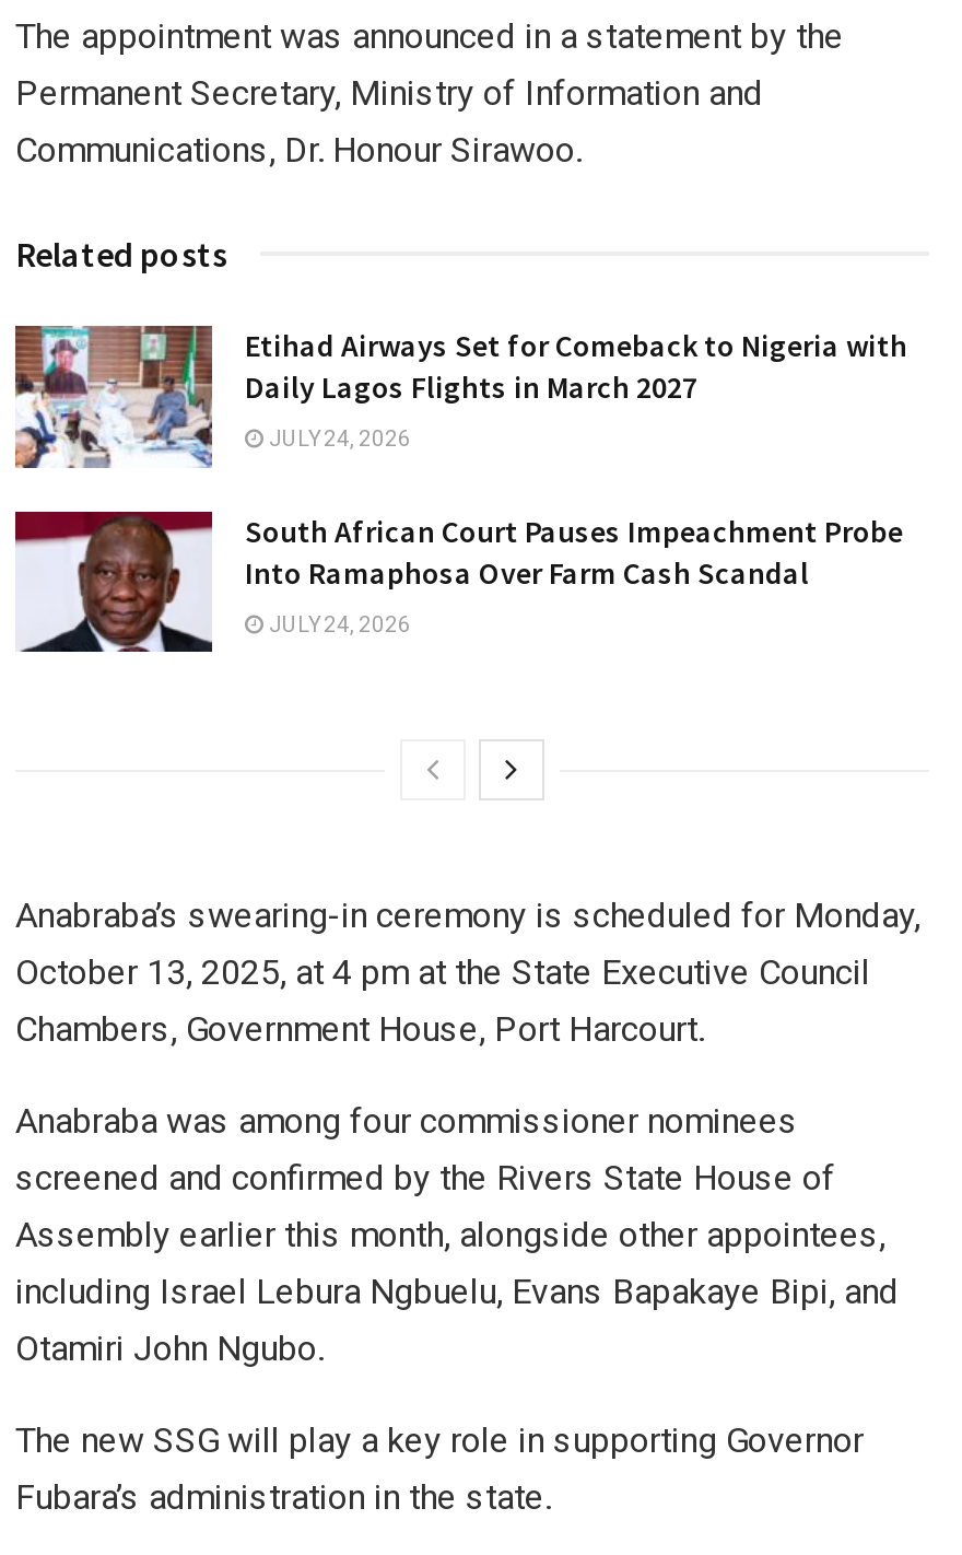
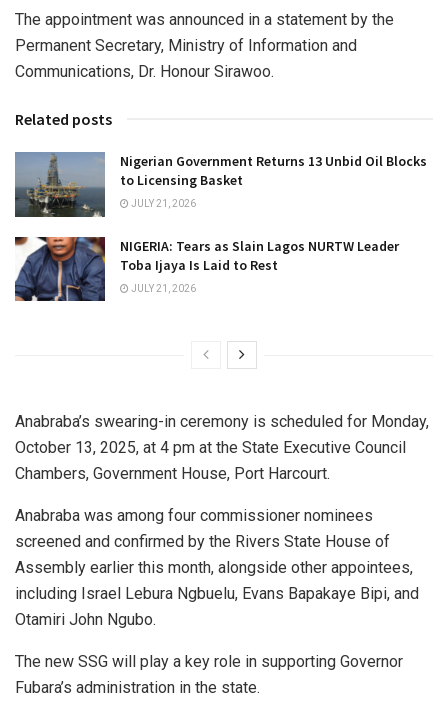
[13,324,907,470] [image] | Etihad Airways Set for Comeback to Nigeria with | Daily Lagos Flights in March 2027 -> [14,151,427,218] [image] | Nigerian Government Returns 13 Unbid Oil Blocks | to Licensing Basket
[265,427,411,451] JULY 24, 2026 -> [129,198,196,209] JULY 21, 2026
[13,510,903,654] [image] | South African Court Pauses Impeachment Probe | Into Ramaphosa Over Farm Cash Scandal -> [14,236,399,302] [image] | NIGERIA: Tears as Slain Lagos NURTW Leader | Toba Ijaya Is Laid to Rest
[265,612,411,636] JULY 24, 2026 -> [129,283,196,294] JULY 21, 2026

